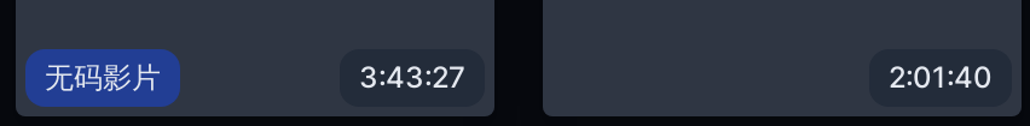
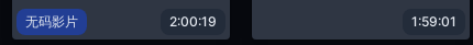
[359,59,465,95] 3:43:27 -> [169,13,217,30] 2:00:19
[889,59,993,95] 2:01:40 -> [411,13,457,30] 1:59:01

